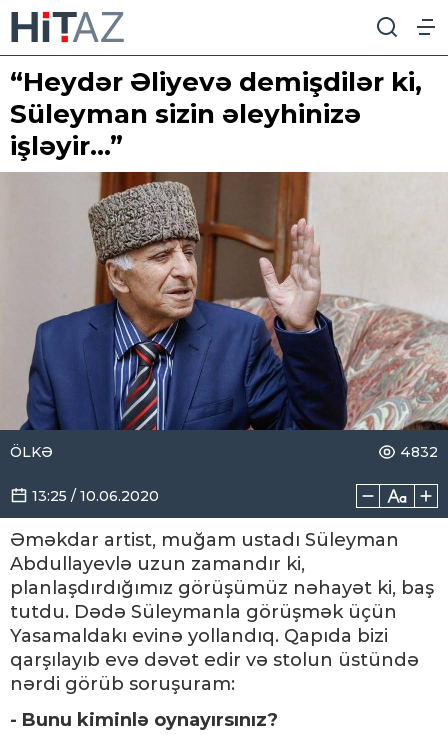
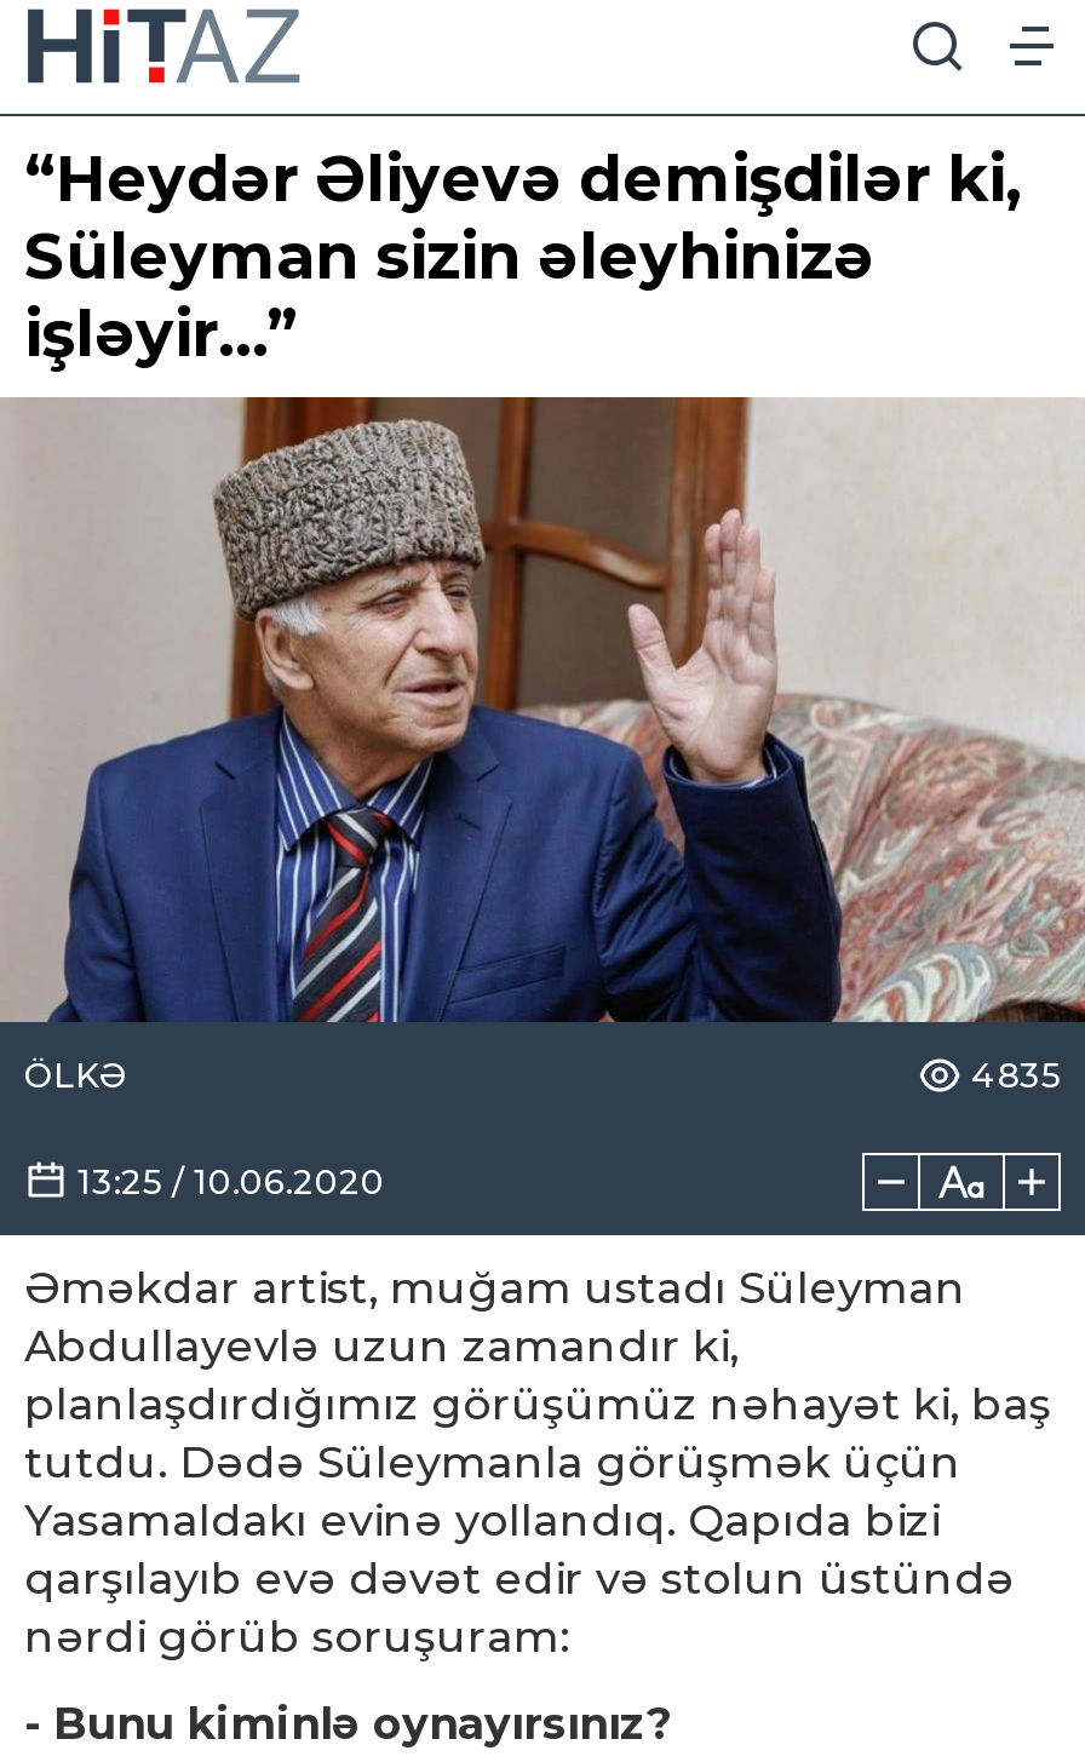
[400,443,438,461] 4832 -> [971,1053,1061,1097] 4835

